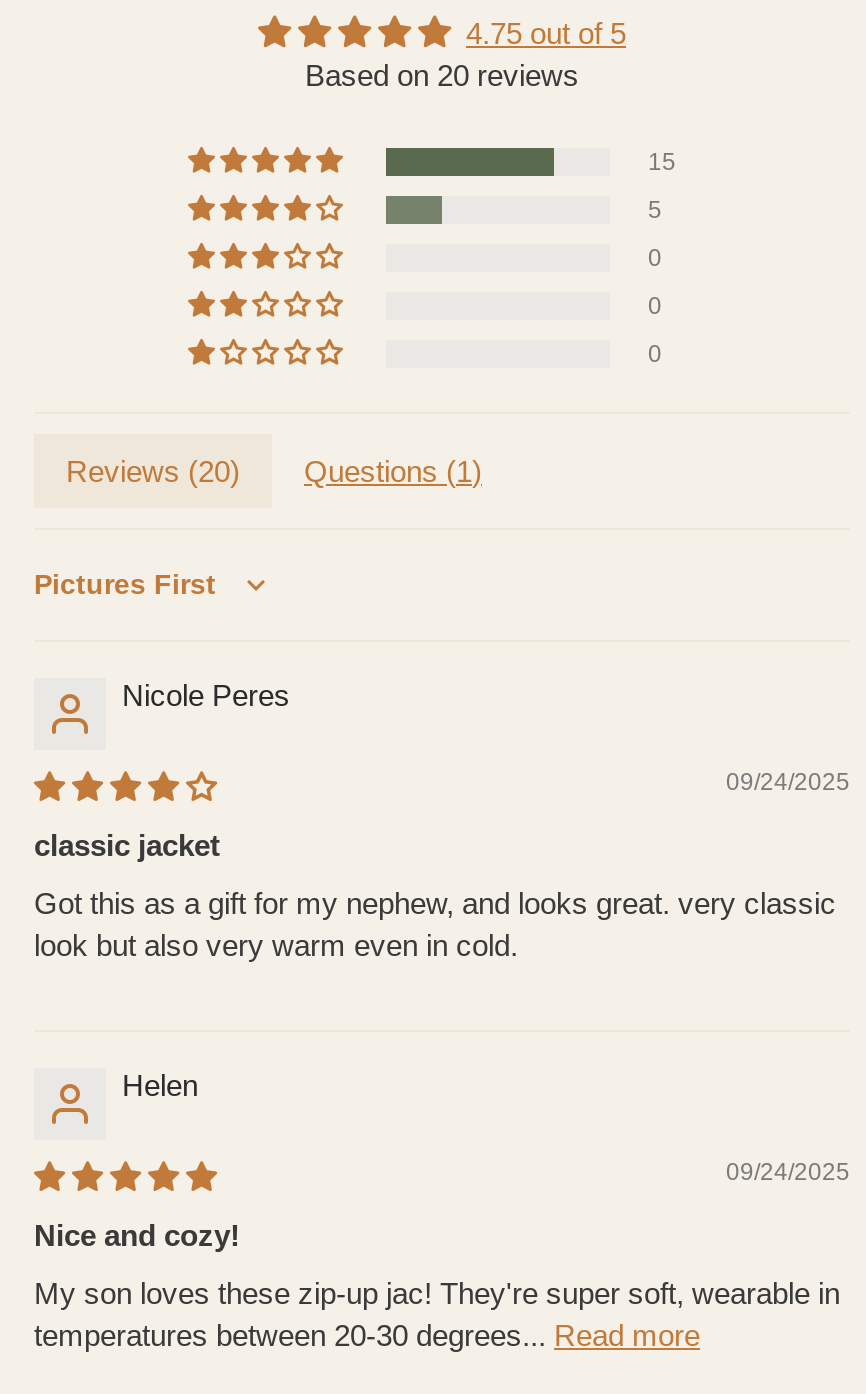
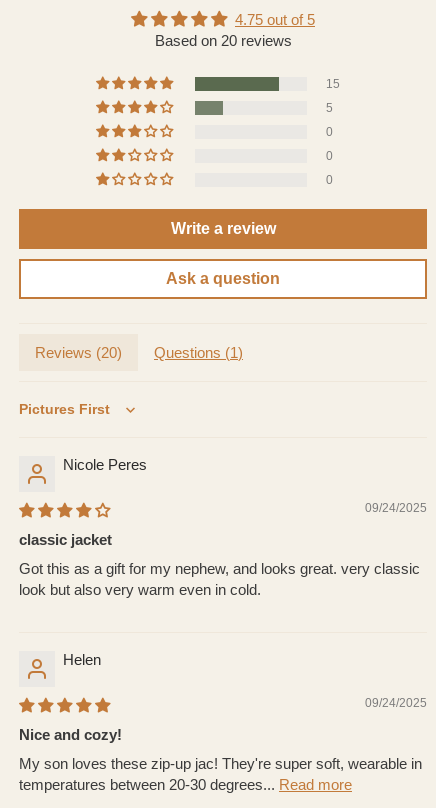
none -> [166,220,280,287] Write a review | Ask a question

